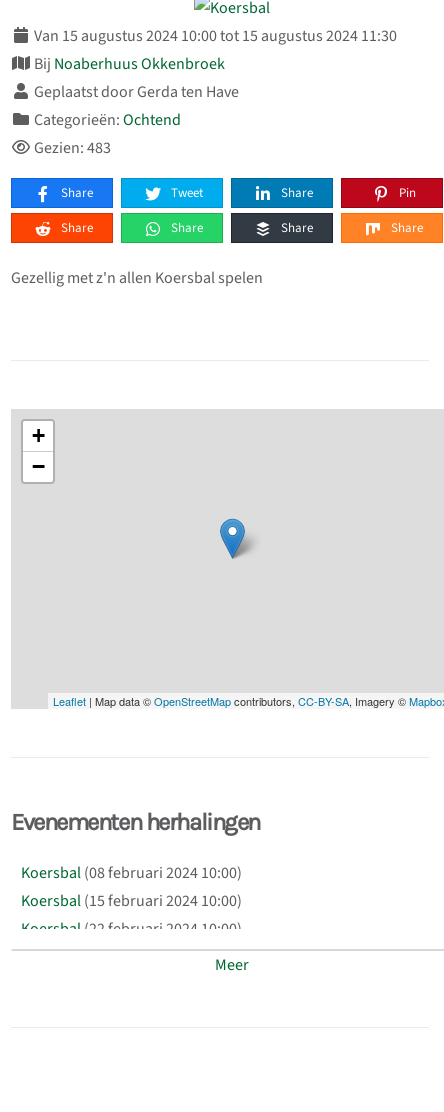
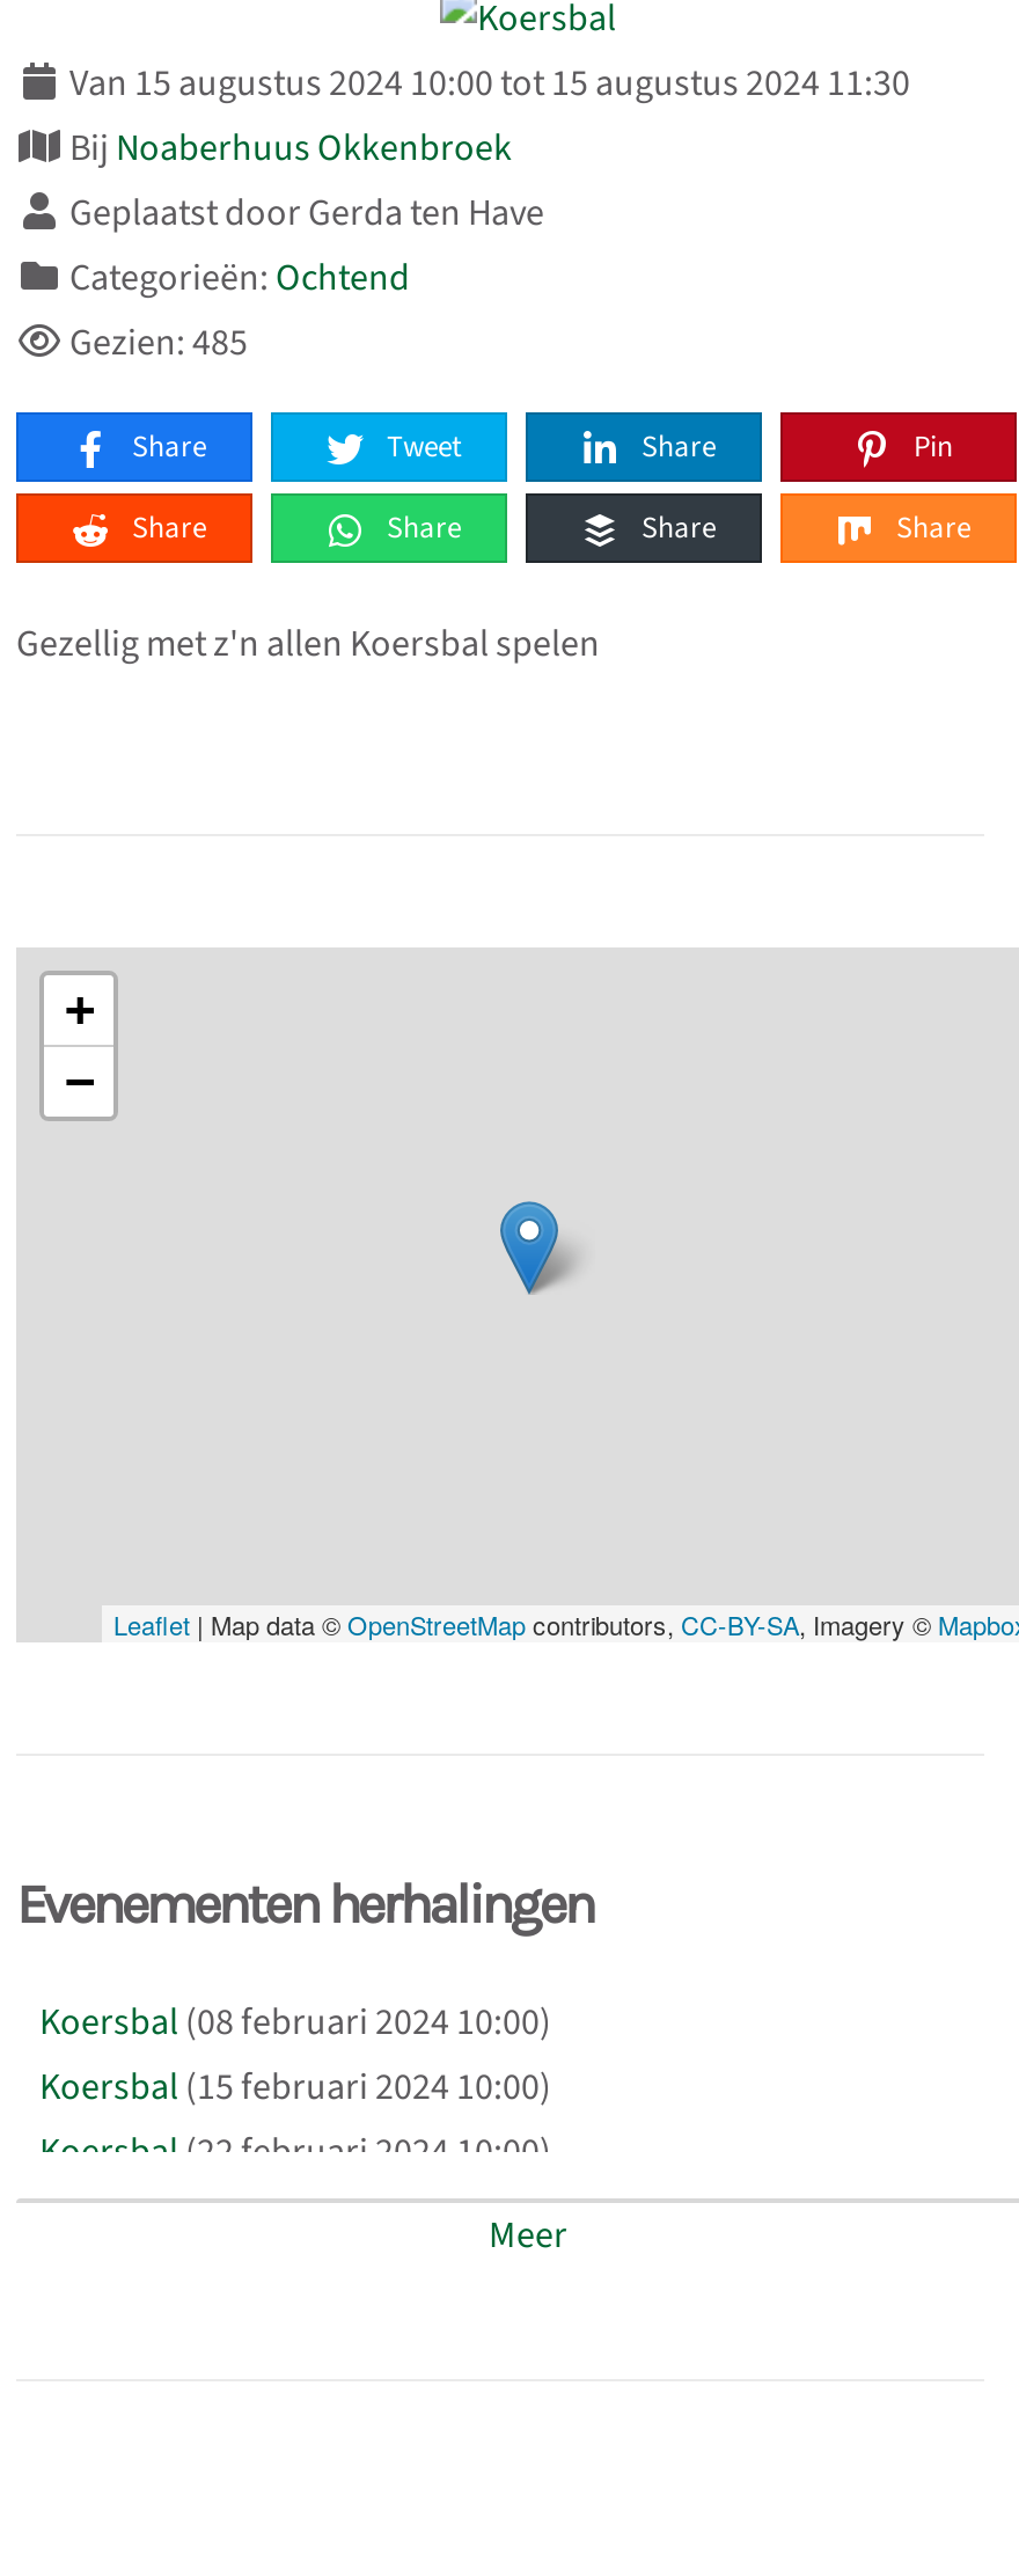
[31,137,111,159] Gezien: 483 -> [63,318,248,369] Gezien: 485

